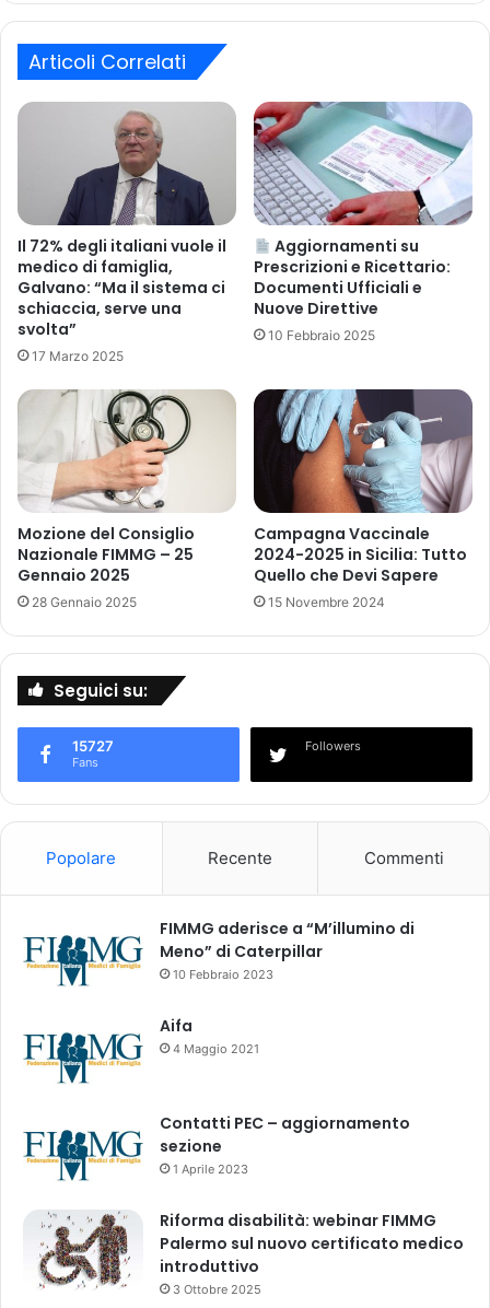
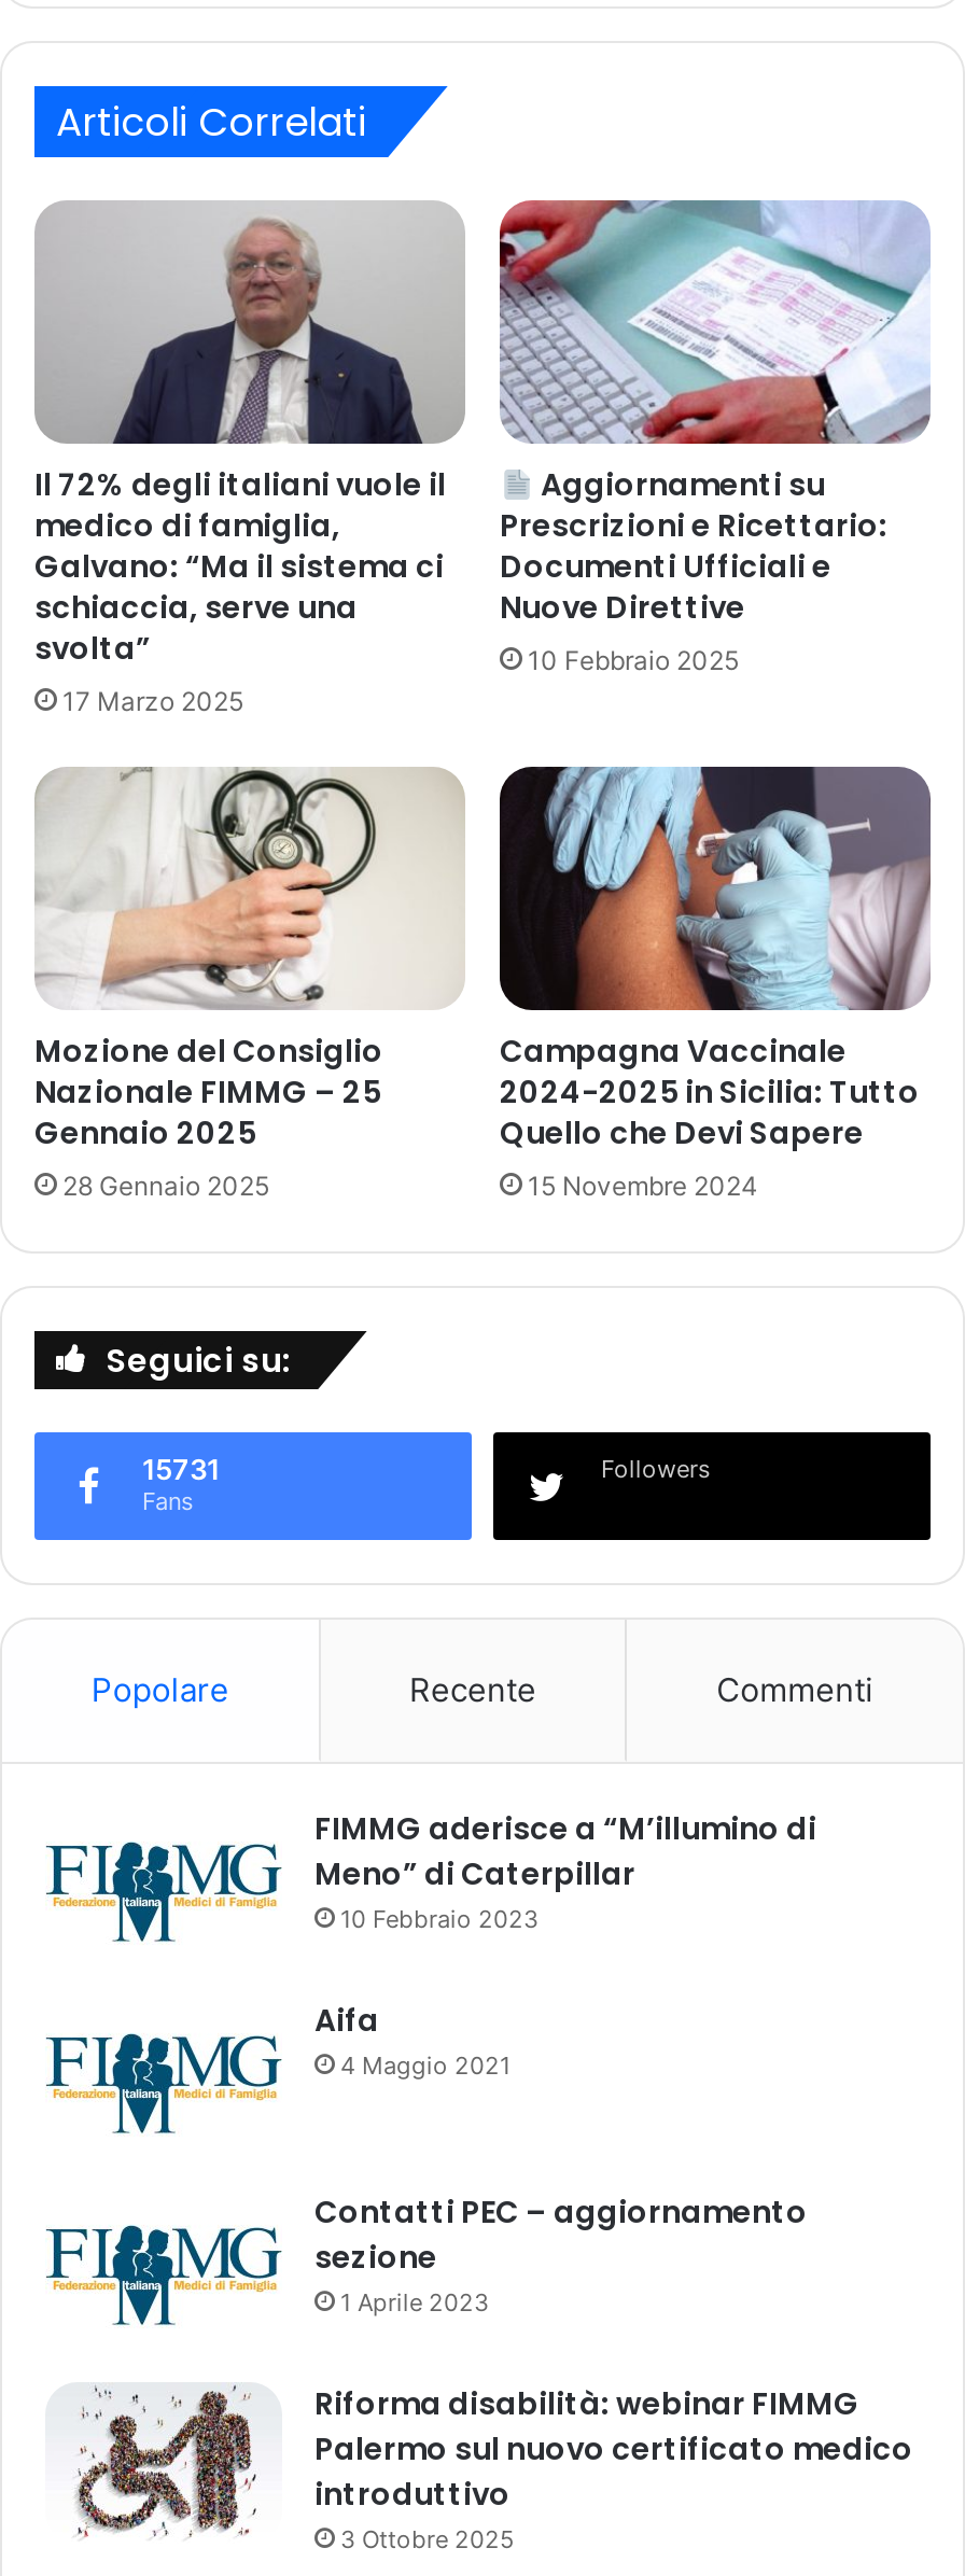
[72,737,114,755] 15727 -> [142,1451,220,1486] 15731

